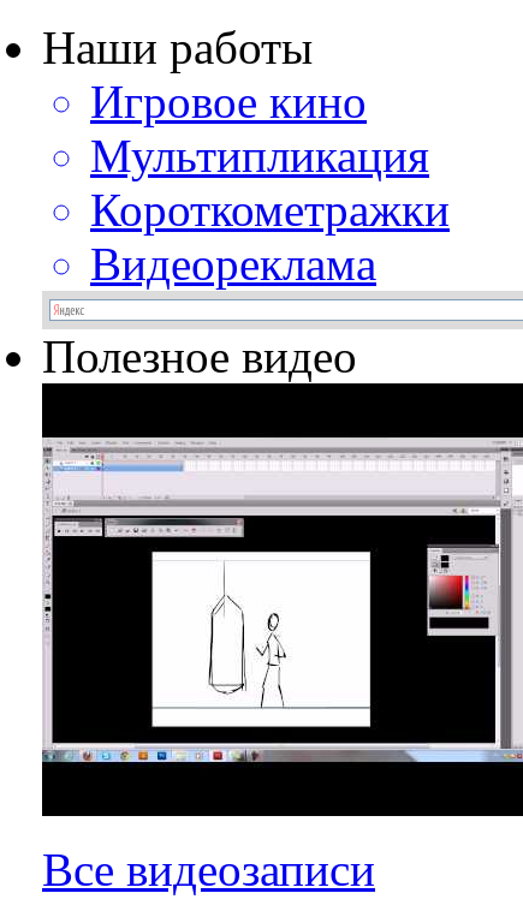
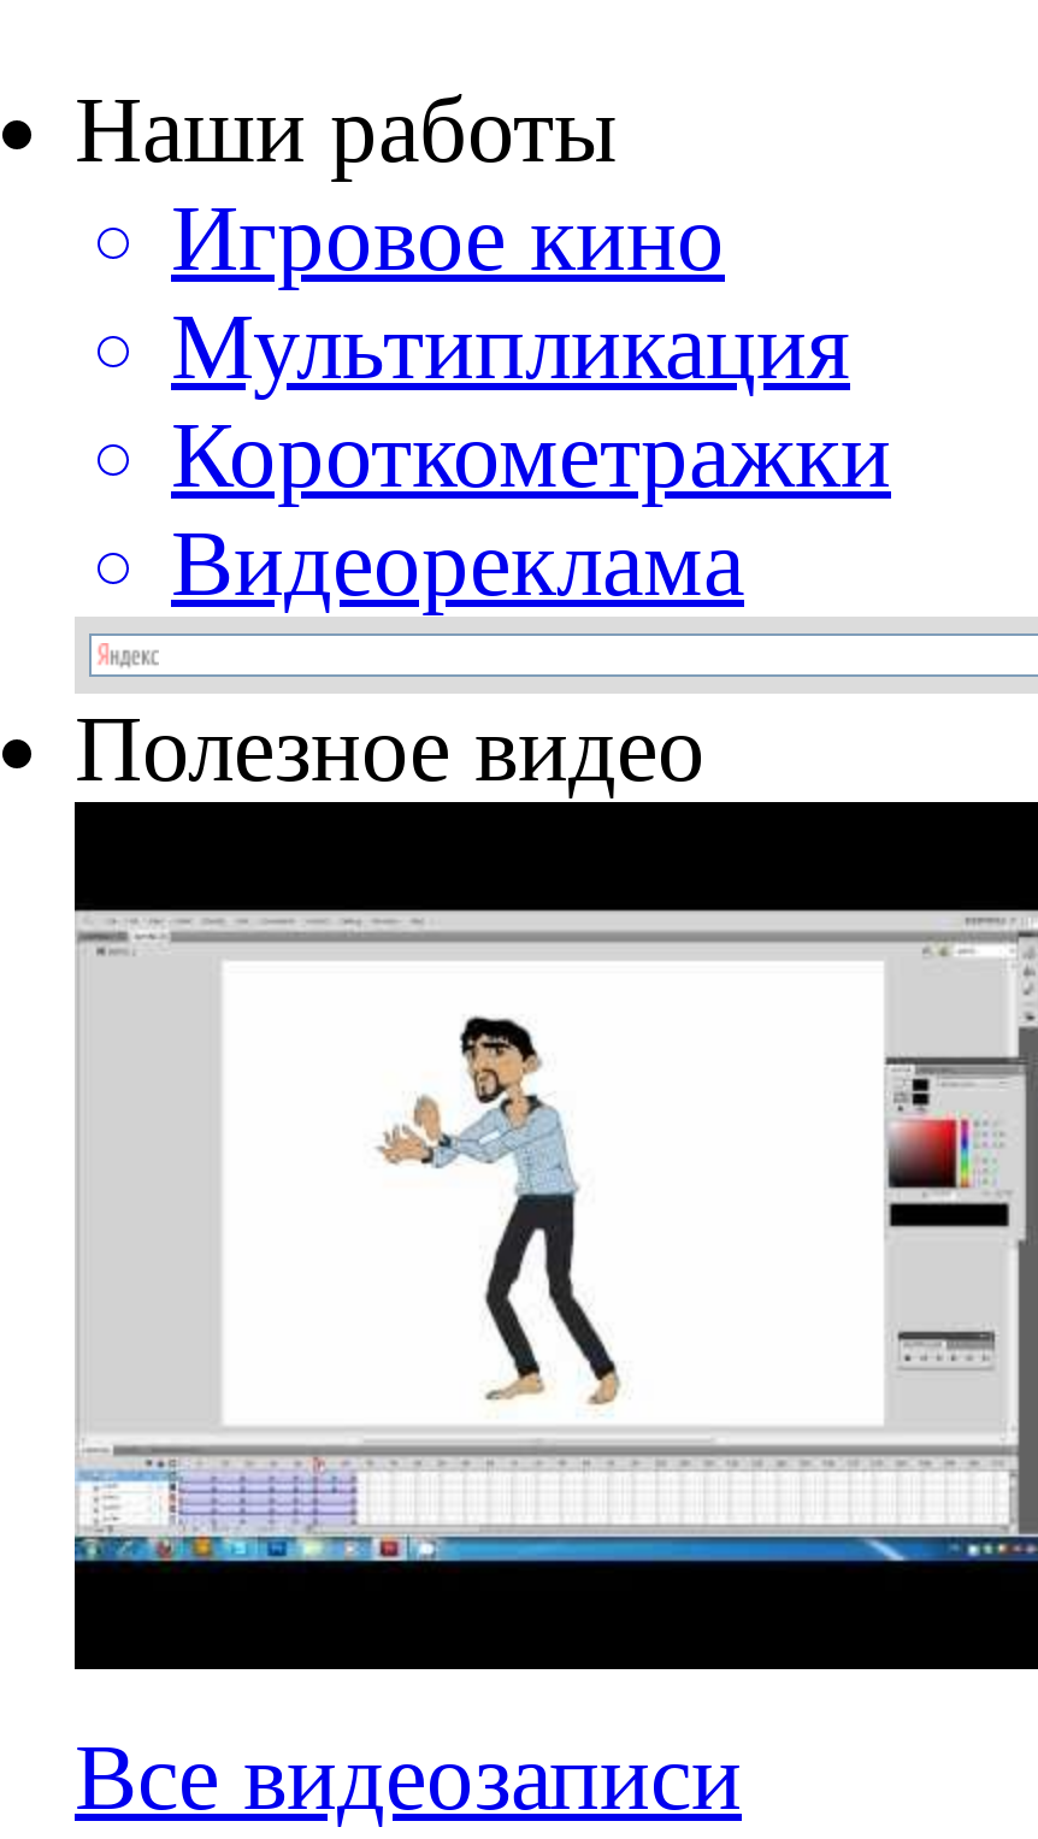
[42,442,519,763] [image] -> [75,918,1031,1566] [image]

